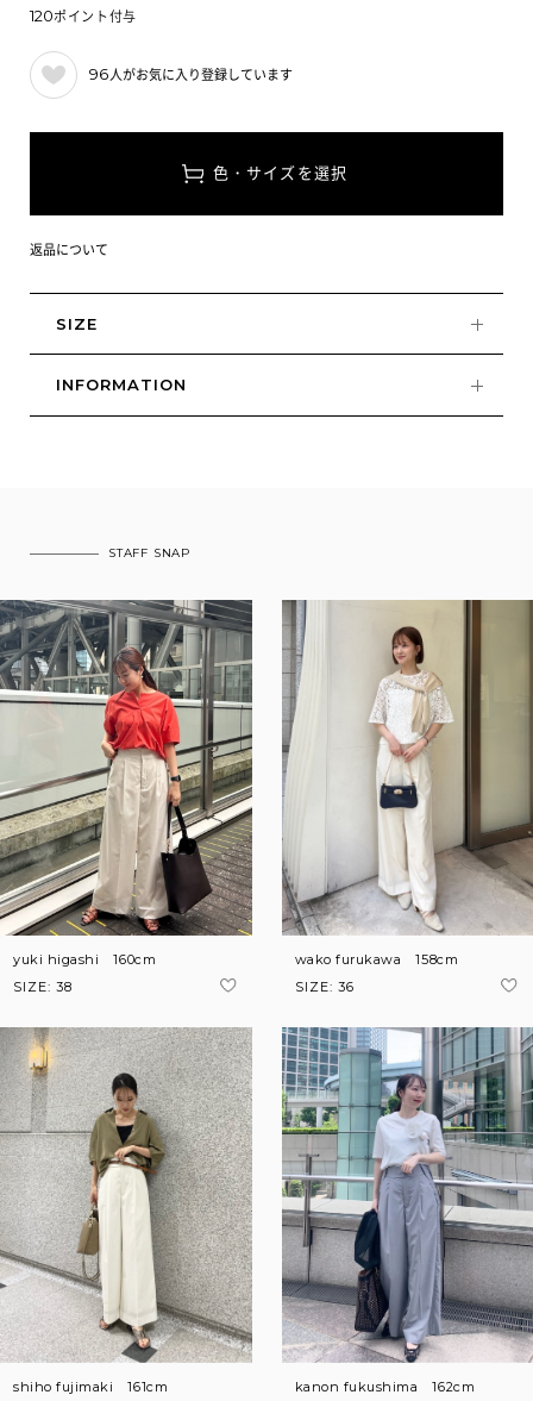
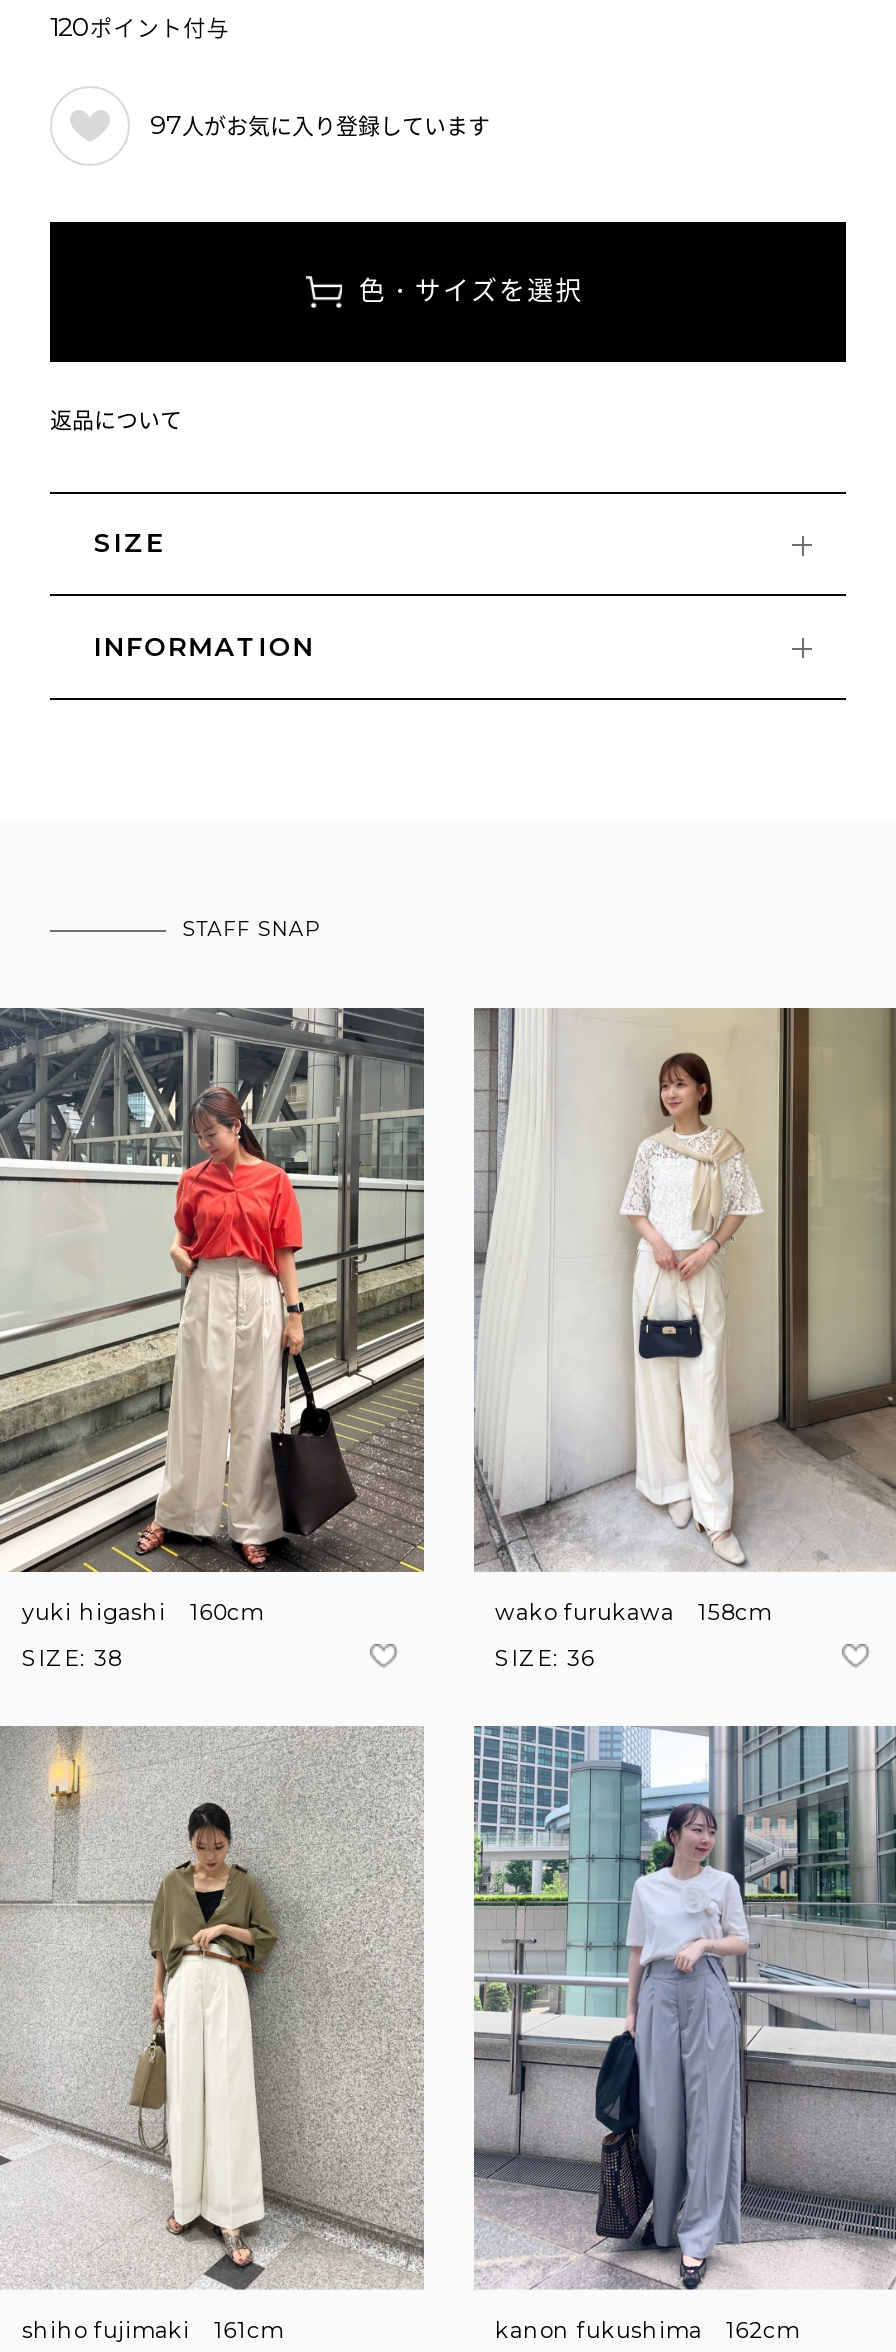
[89,65,293,84] 96人がお気に入り登録しています -> [150,108,490,140] 97人がお気に入り登録しています

